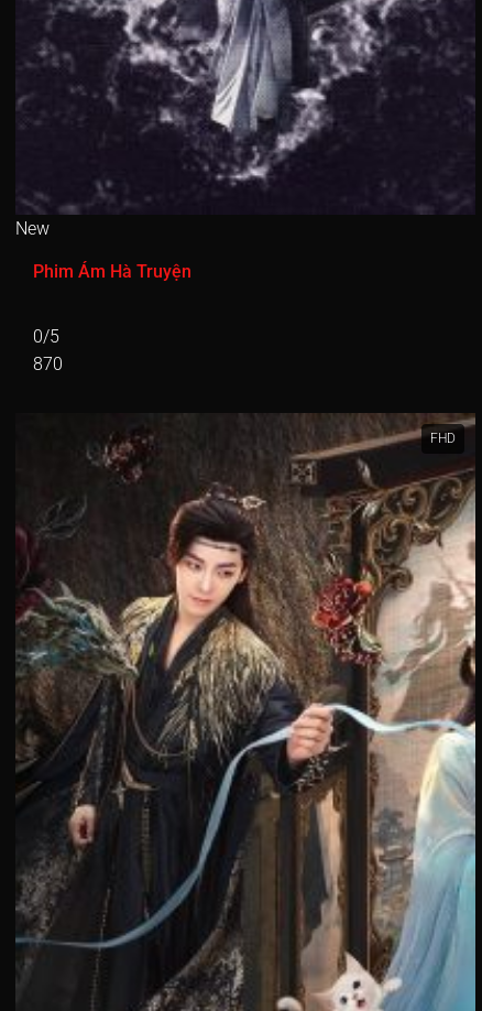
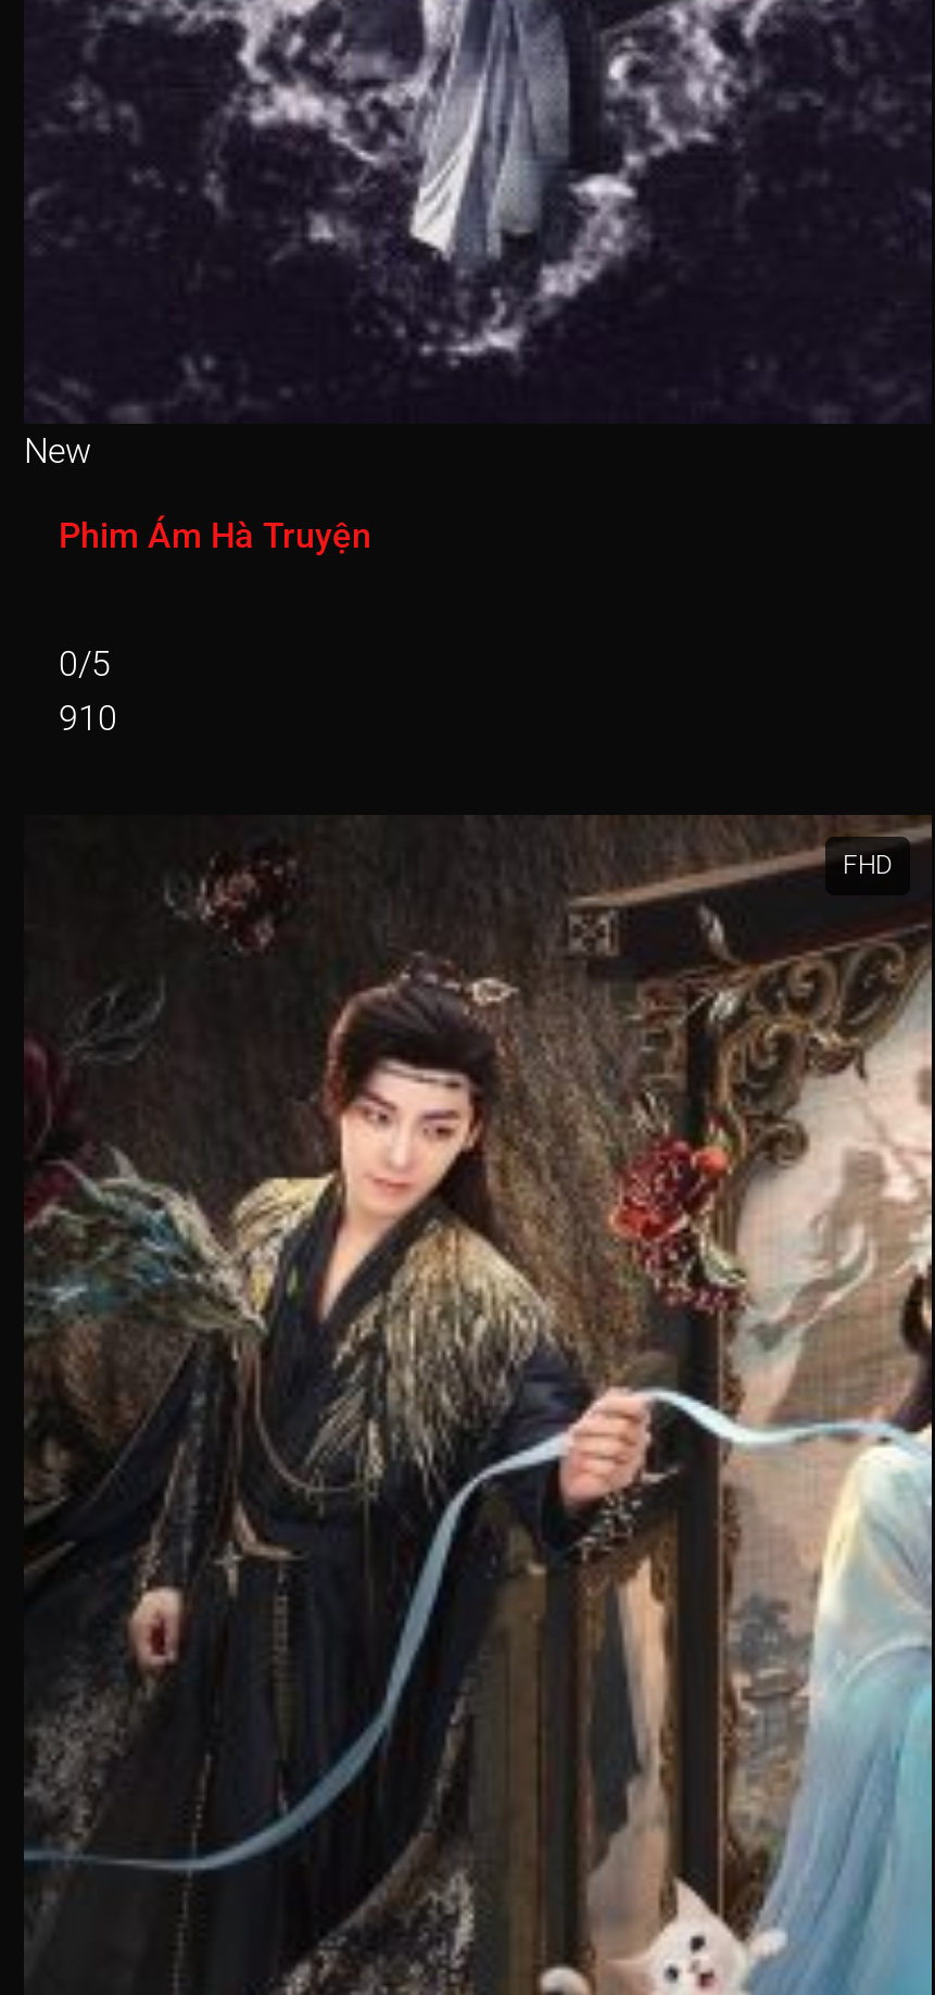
[33,354,63,375] 870 -> [59,698,117,740] 910

